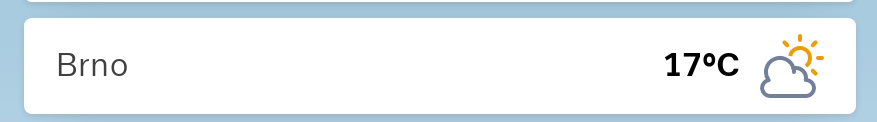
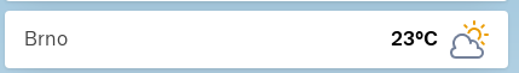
[662,46,740,84] 17°C -> [391,28,438,50] 23°C

